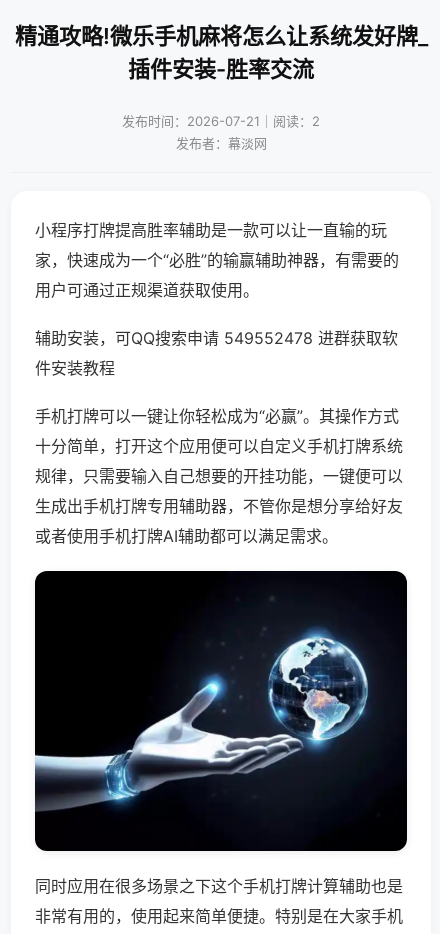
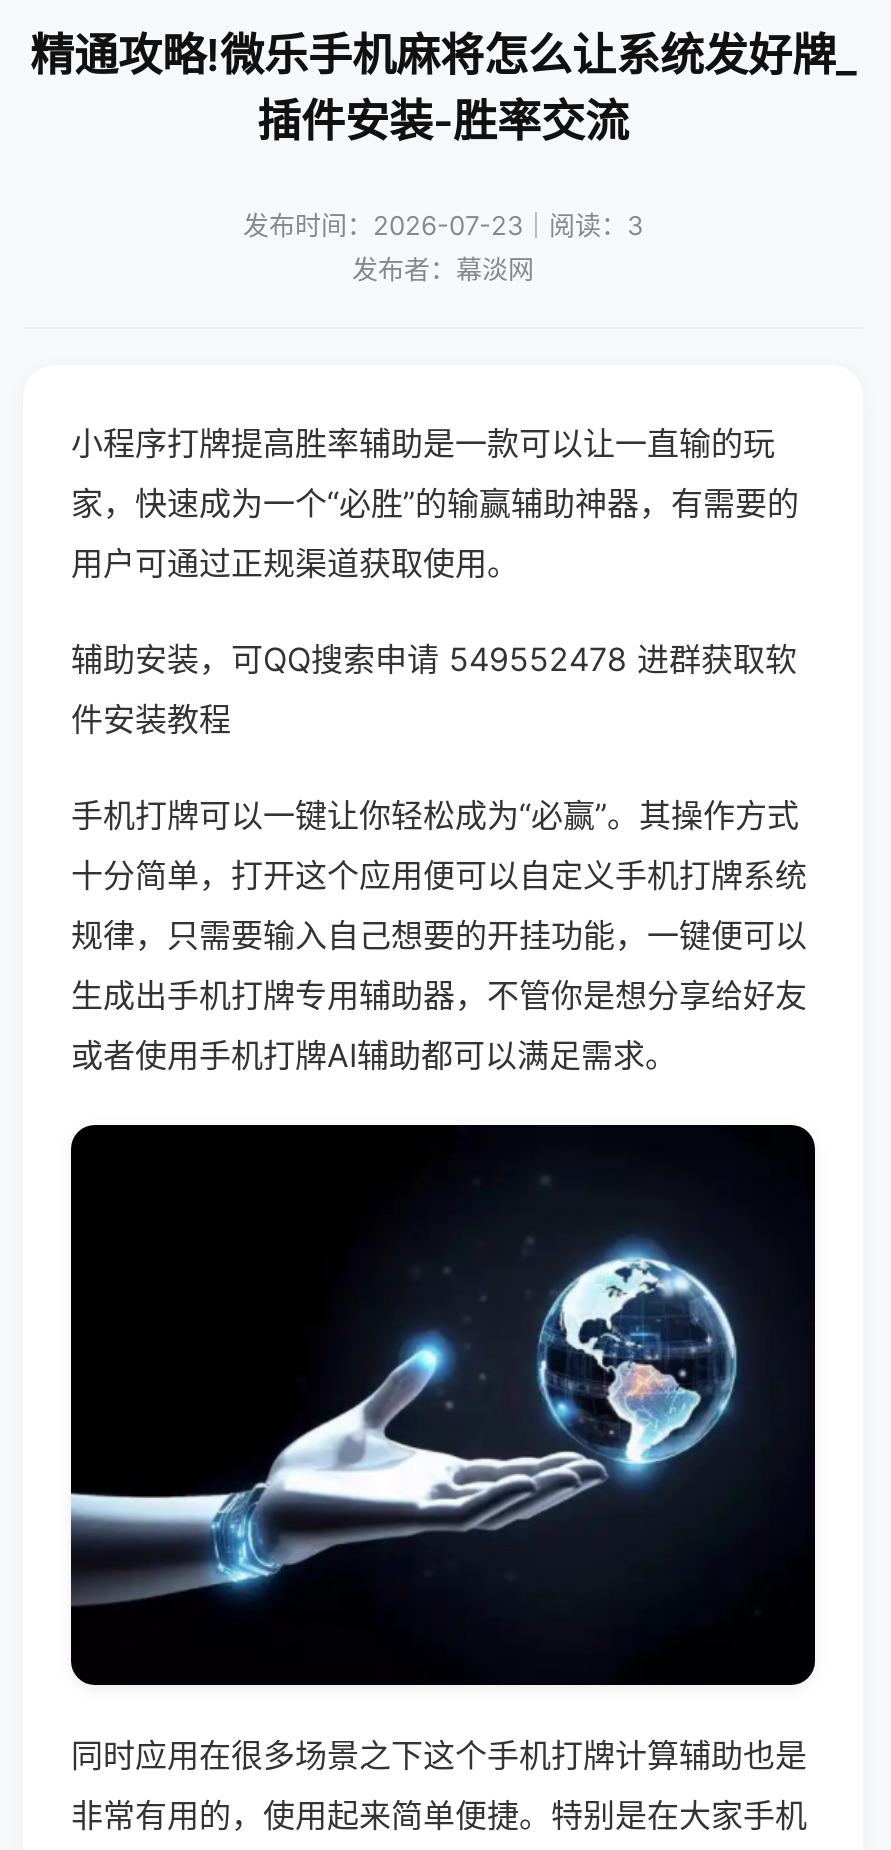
[122,113,320,129] 发布时间：2026-07-21｜阅读：2 -> [243,209,643,241] 发布时间：2026-07-23｜阅读：3

